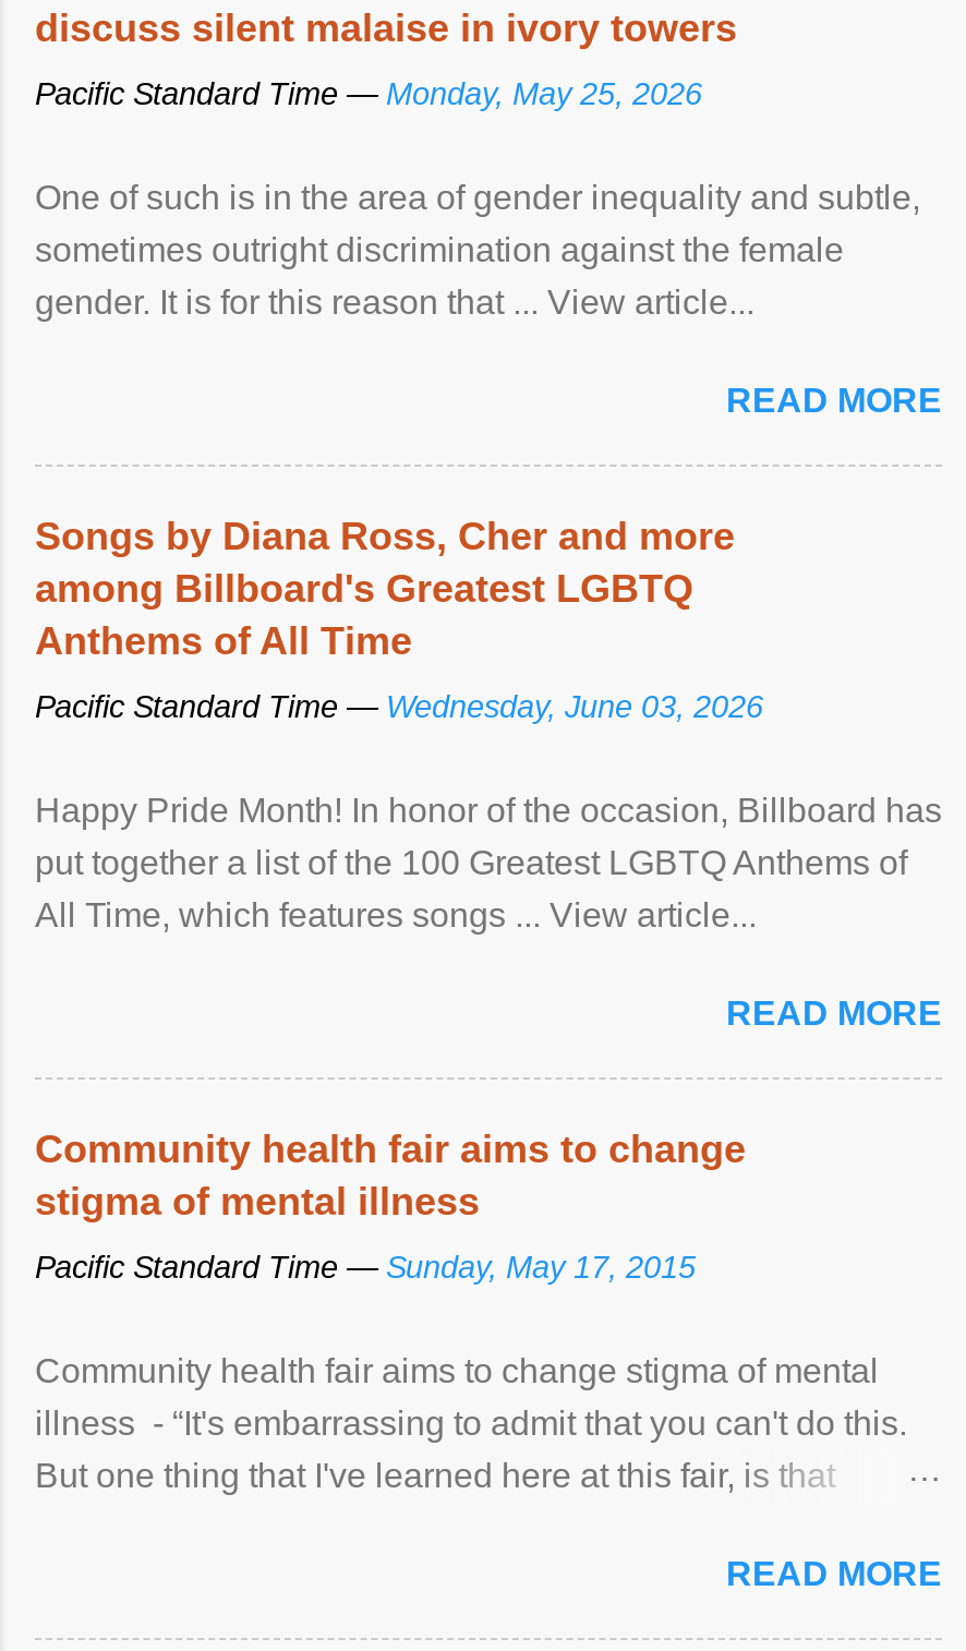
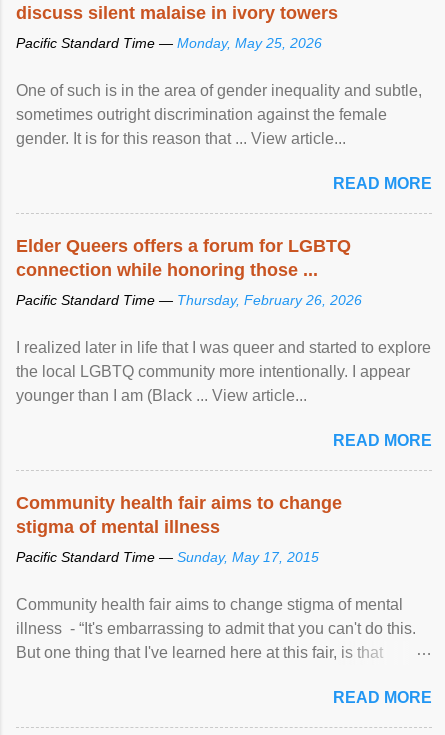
[35,514,735,662] Songs by Diana Ross, Cher and more | among Billboard's Greatest LGBTQ | Anthems of All Time -> [16,236,351,280] Elder Queers offers a forum for LGBTQ | connection while honoring those ...
[35,688,763,723] Pacific Standard Time — Wednesday, June 03, 2026 -> [16,292,362,308] Pacific Standard Time — Thursday, February 26, 2026
[35,791,942,933] Happy Pride Month! In honor of the occasion, Billboard has | put together a list of the 100 Greatest LGBTQ Anthems of | All Time, which features songs ... View article... -> [16,339,431,404] I realized later in life that I was queer and started to explore | the local LGBTQ community more intentionally. I appear | younger than I am (Black ... View article...

